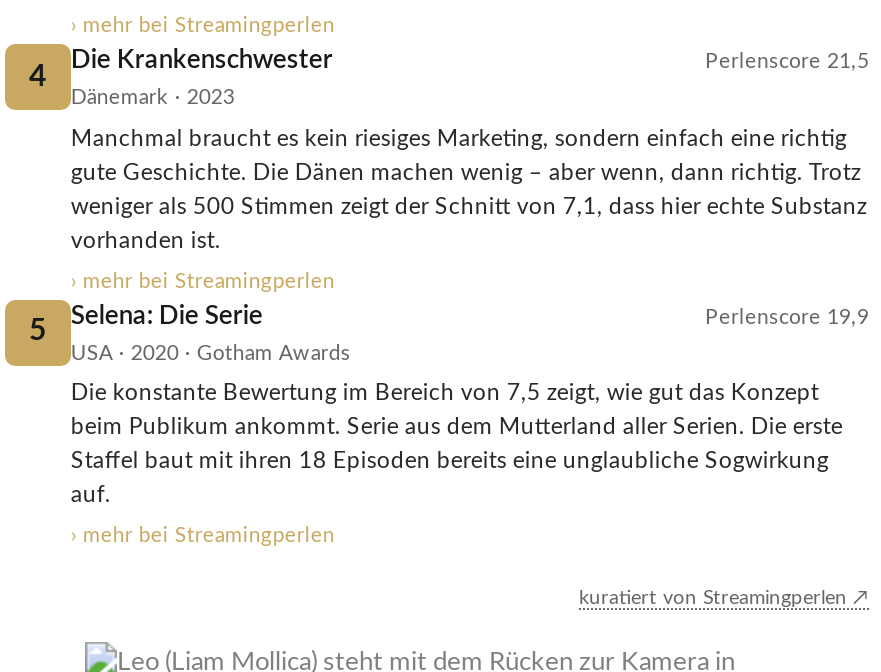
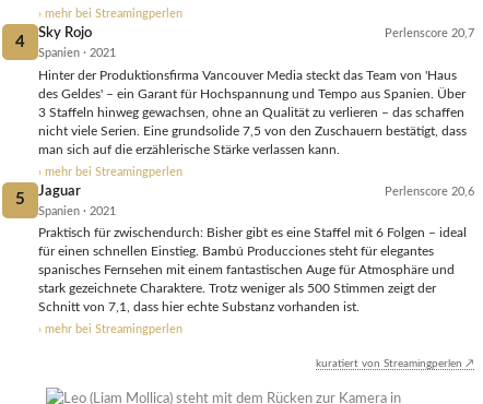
[71,49,869,251] Die Krankenschwester | Perlenscore 21,5 | Dänemark · 2023 | Manchmal braucht es kein riesiges Marketing, sondern einfach eine richtig | gute Geschichte. Die Dänen machen wenig – aber wenn, dann richtig. Trotz | weniger als 500 Stimmen zeigt der Schnitt von 7,1, dass hier echte Substanz | vorhanden ist. -> [38,27,474,156] Sky Rojo | Perlenscore 20,7 | Spanien · 2021 | Hinter der Produktionsfirma Vancouver Media steckt das Team von 'Haus | des Geldes' – ein Garant für Hochspannung und Tempo aus Spanien. Über | 3 Staffeln hinweg gewachsen, ohne an Qualität zu verlieren – das schaffen | nicht viele Serien. Eine grundsolide 7,5 von den Zuschauern bestätigt, dass | man sich auf die erzählerische Stärke verlassen kann.
[71,304,869,506] Selena: Die Serie | Perlenscore 19,9 | USA · 2020 · Gotham Awards | Die konstante Bewertung im Bereich von 7,5 zeigt, wie gut das Konzept | beim Publikum ankommt. Serie aus dem Mutterland aller Serien. Die erste | Staffel baut mit ihren 18 Episoden bereits eine unglaubliche Sogwirkung | auf. -> [38,184,474,313] Jaguar | Perlenscore 20,6 | Spanien · 2021 | Praktisch für zwischendurch: Bisher gibt es eine Staffel mit 6 Folgen – ideal | für einen schnellen Einstieg. Bambú Producciones steht für elegantes | spanisches Fernsehen mit einem fantastischen Auge für Atmosphäre und | stark gezeichnete Charaktere. Trotz weniger als 500 Stimmen zeigt der | Schnitt von 7,1, dass hier echte Substanz vorhanden ist.

